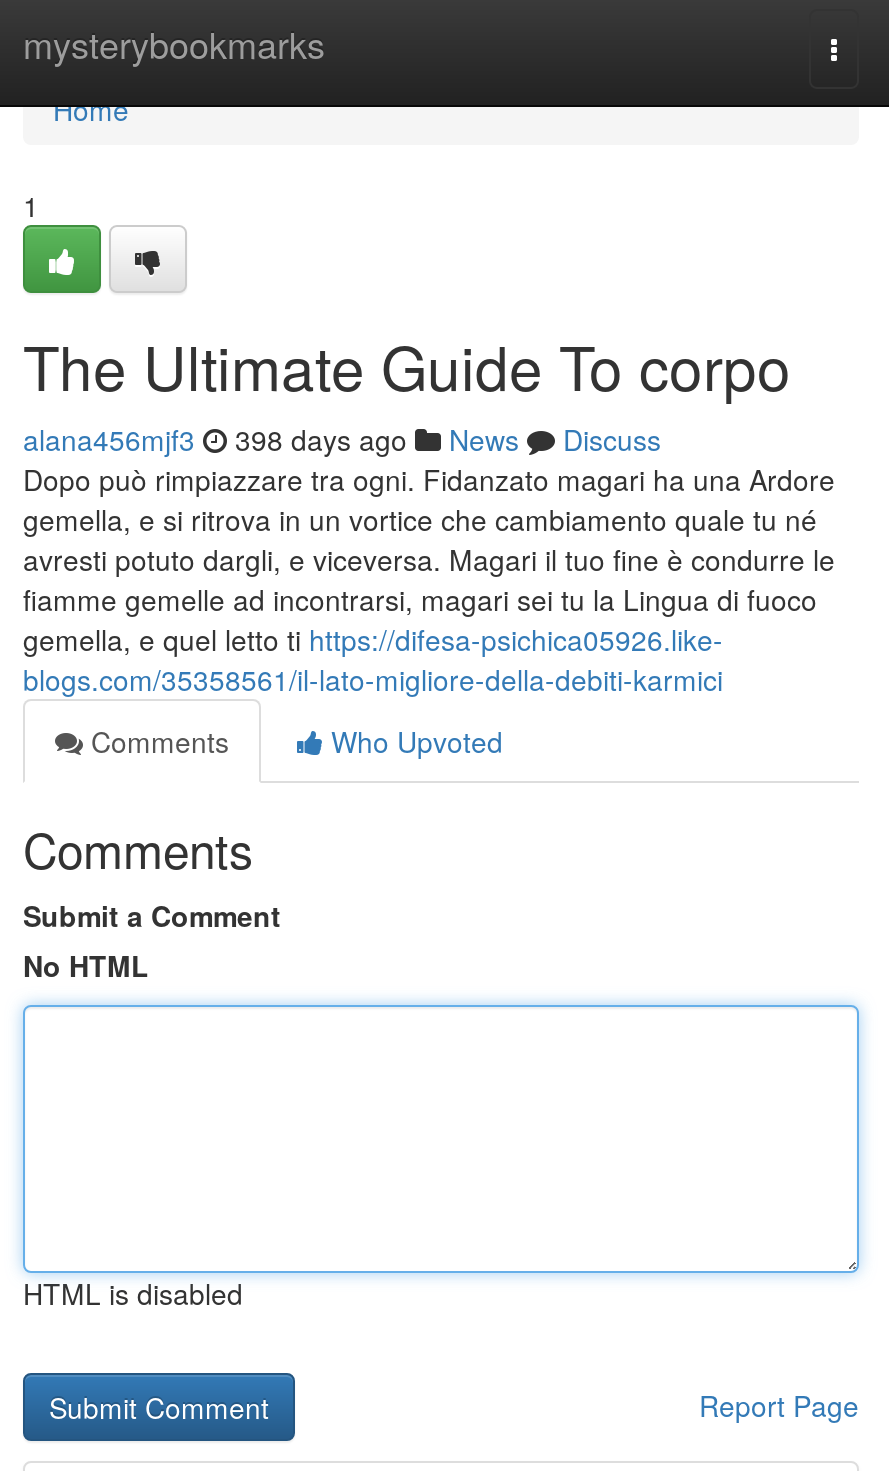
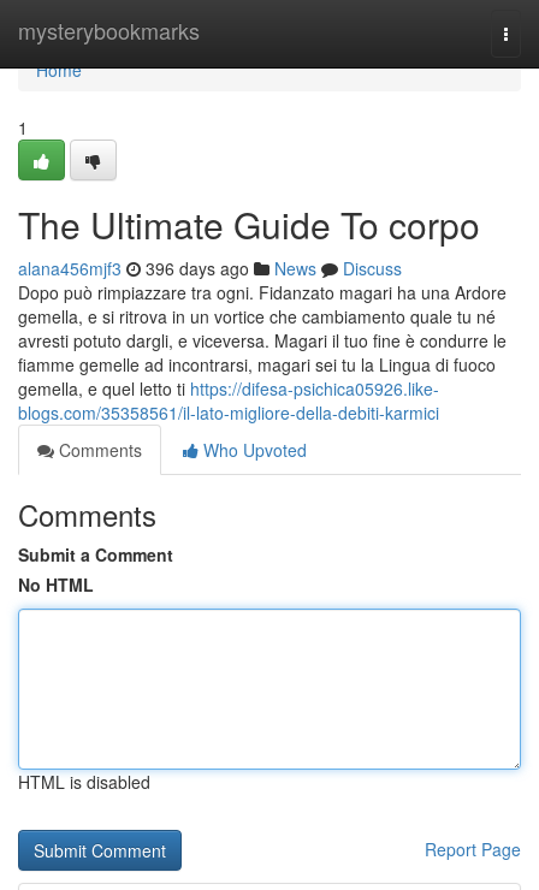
[23,419,661,459] alana456mjf3 398 days ago News Discuss -> [18,256,402,280] alana456mjf3 396 days ago News Discuss

